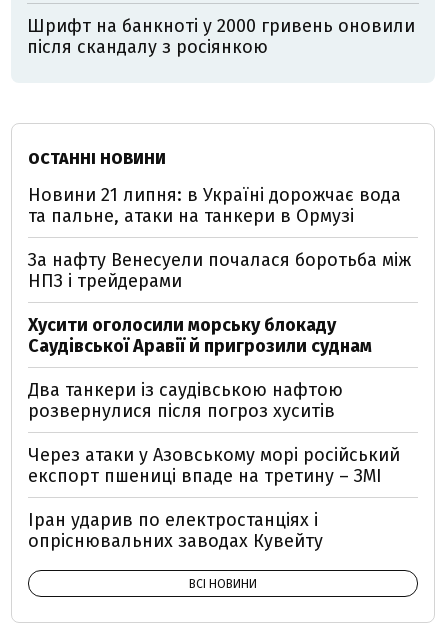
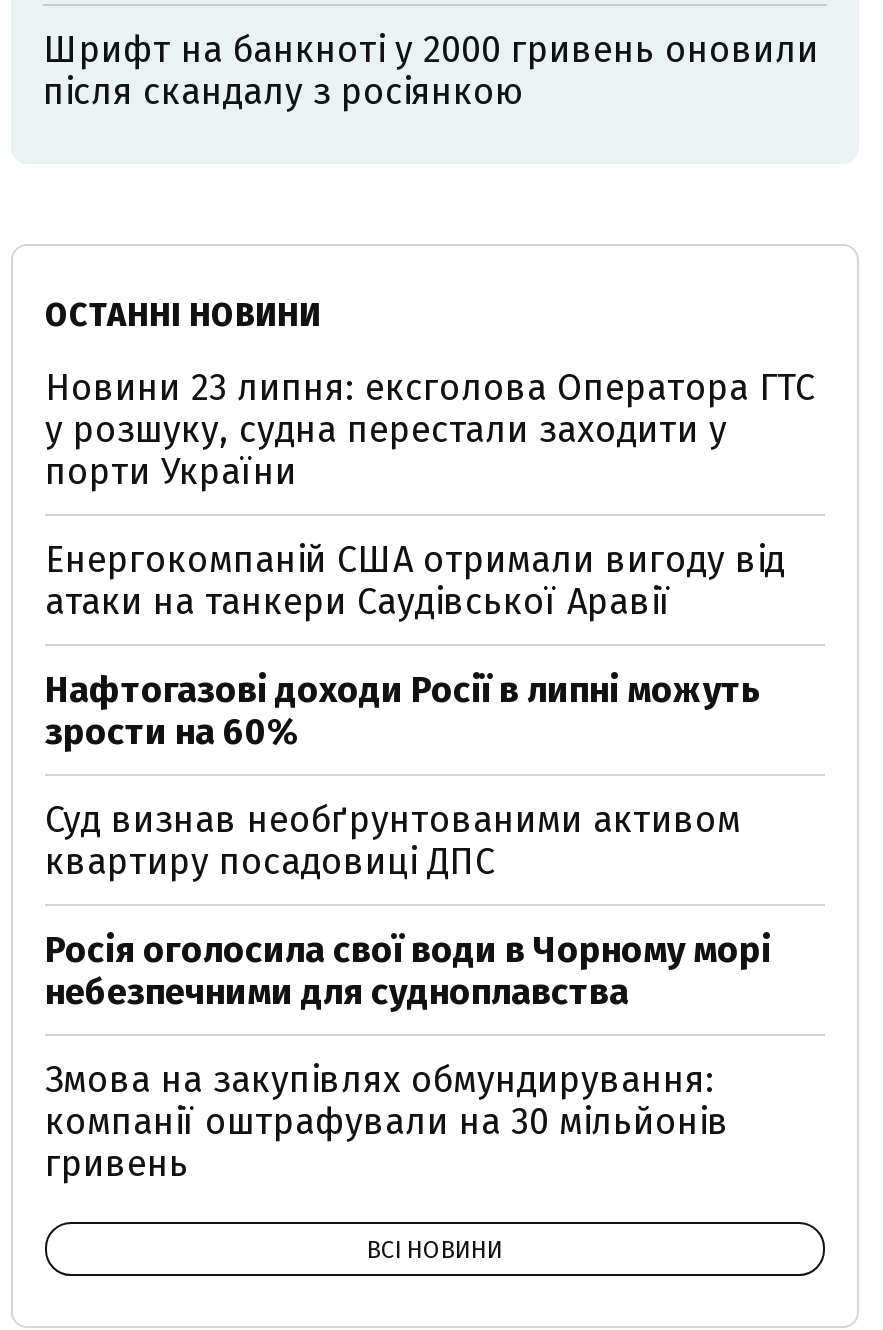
[28,184,401,227] Новини 21 липня: в Україні дорожчає вода | та пальне, атаки на танкери в Ормузі -> [45,366,815,494] Новини 23 липня: ексголова Оператора ГТС | у розшуку, судна перестали заходити у | порти України
[28,249,411,292] За нафту Венесуели почалася боротьба між | НПЗ і трейдерами -> [45,538,785,624] Енергокомпаній США отримали вигоду від | атаки на танкери Саудівської Аравії
[28,314,372,357] Хусити оголосили морську блокаду | Саудівської Аравії й пригрозили суднам -> [45,668,761,754] Нафтогазові доходи Росії в липні можуть | зрости на 60%
[28,379,343,422] Два танкери із саудівською нафтою | розвернулися після погроз хуситів -> [45,798,741,884] Суд визнав необґрунтованими активом | квартиру посадовиці ДПС
[28,444,400,487] Через атаки у Азовському морі російський | експорт пшениці впаде на третину – ЗМІ -> [45,928,771,1014] Росія оголосила свої води в Чорному морі | небезпечними для судноплавства
[28,509,323,552] Іран ударив по електростанціях і | опріснювальних заводах Кувейту -> [45,1058,729,1186] Змова на закупівлях обмундирування: | компанії оштрафували на 30 мільйонів | гривень

